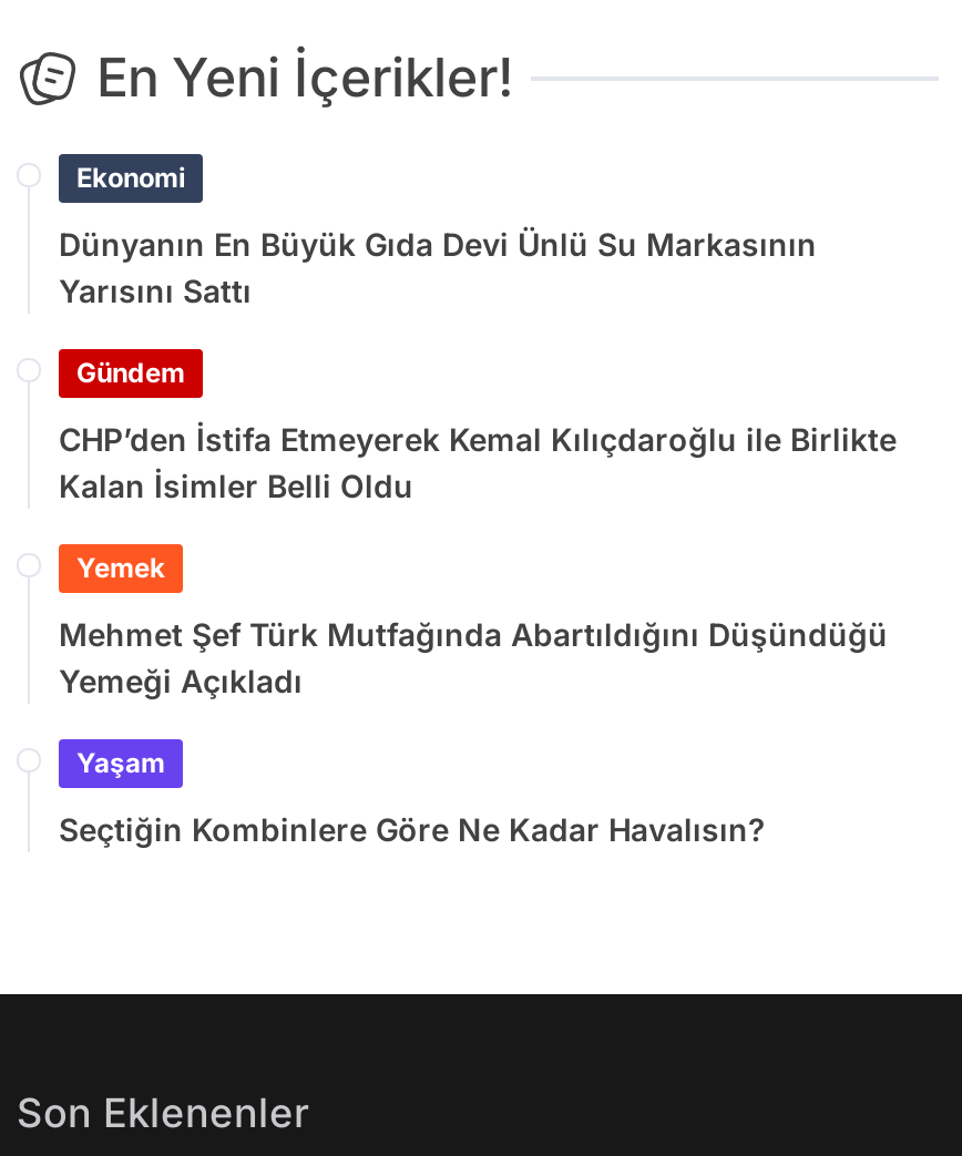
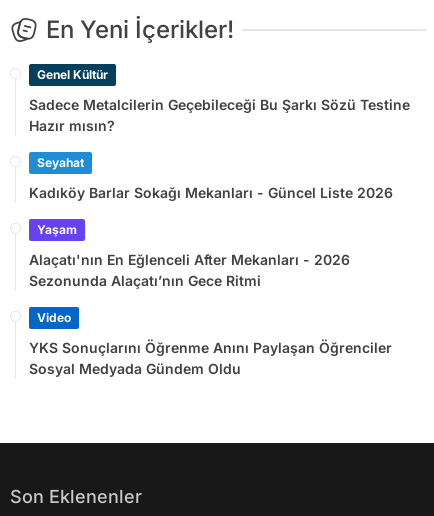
[59,160,897,698] Ekonomi | Dünyanın En Büyük Gıda Devi Ünlü Su Markasının | Yarısını Sattı | Gündem | CHP’den İstifa Etmeyerek Kemal Kılıçdaroğlu ile Birlikte | Kalan İsimler Belli Oldu | Yemek | Mehmet Şef Türk Mutfağında Abartıldığını Düşündüğü | Yemeği Açıkladı -> [29,67,410,201] Genel Kültür | Sadece Metalcilerin Geçebileceği Bu Şarkı Sözü Testine | Hazır mısın? | Seyahat | Kadıköy Barlar Sokağı Mekanları - Güncel Liste 2026
moved [76,745,165,778] -> [37,222,77,237]: Yaşam
[59,809,766,847] Seçtiğin Kombinlere Göre Ne Kadar Havalısın? -> [29,251,392,377] Alaçatı'nın En Eğlenceli After Mekanları - 2026 | Sezonunda Alaçatı’nın Gece Ritmi | Video | YKS Sonuçlarını Öğrenme Anını Paylaşan Öğrenciler | Sosyal Medyada Gündem Oldu

